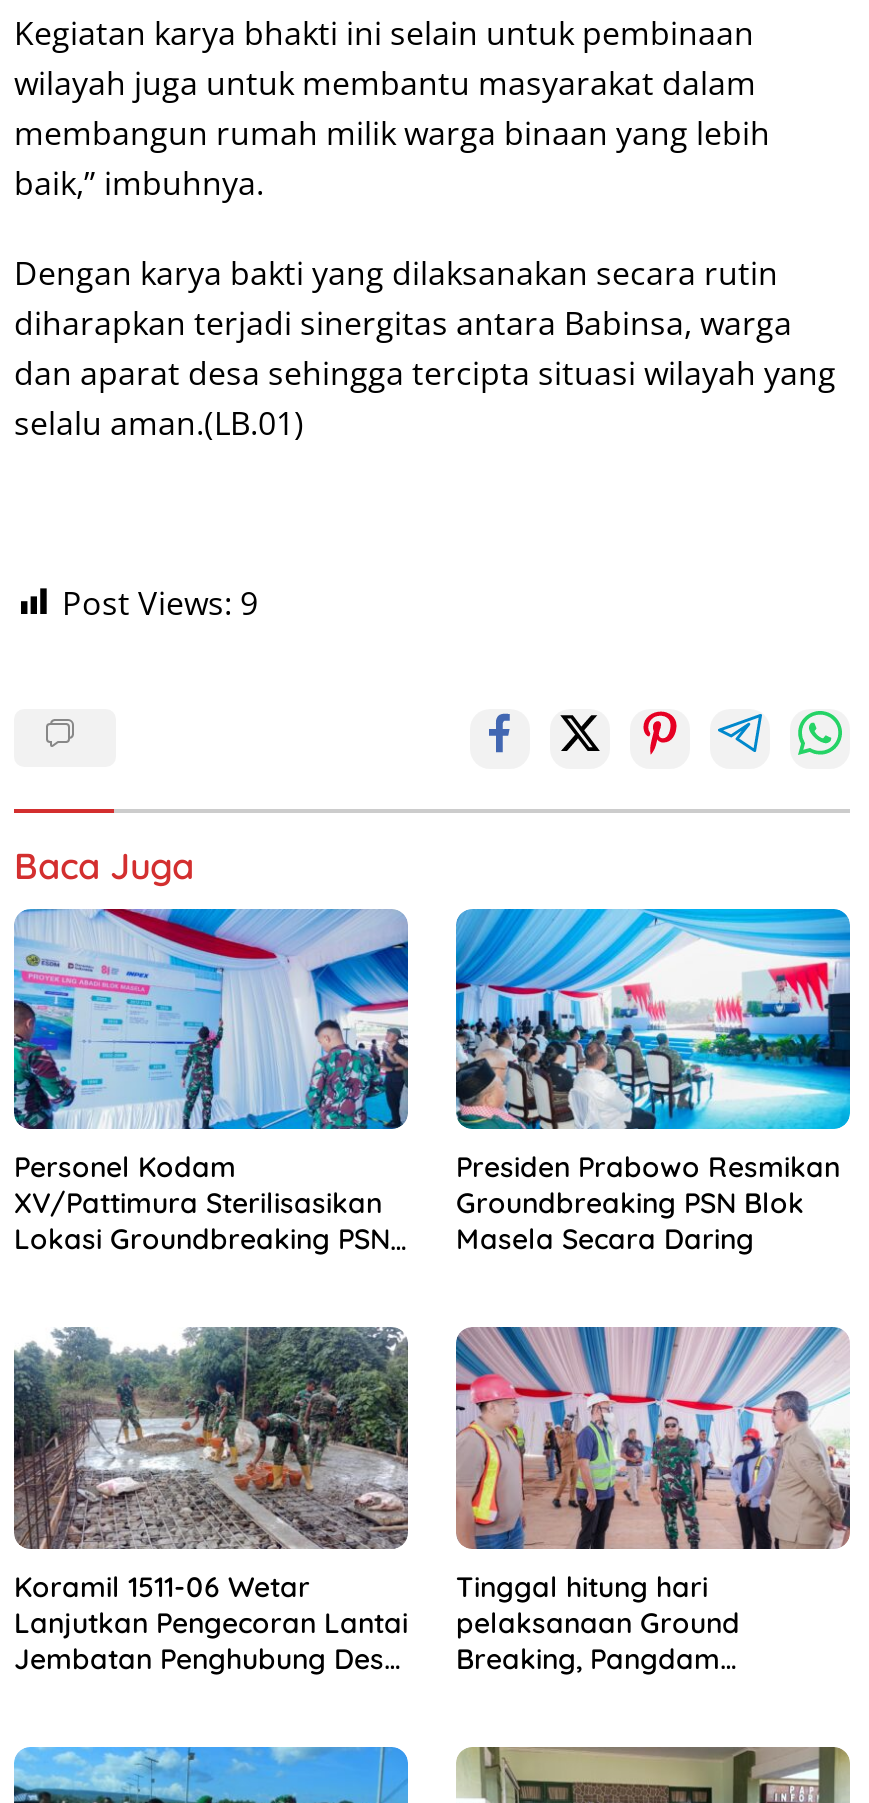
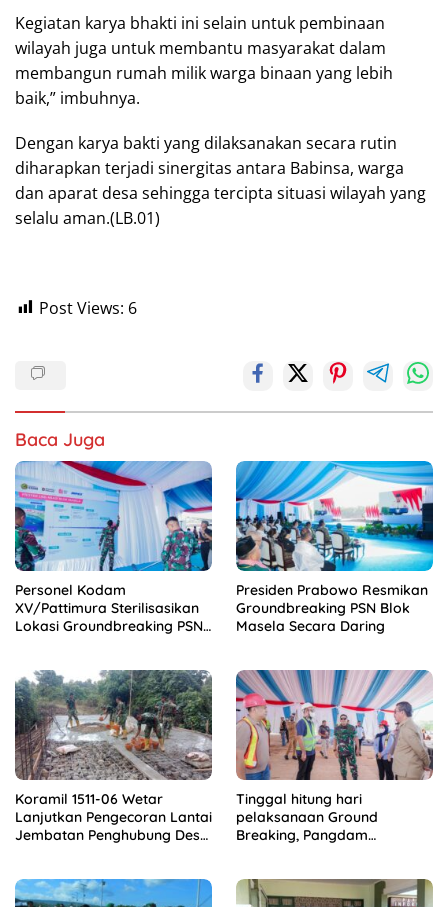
[62,580,258,624] Post Views: 9 -> [39,296,137,318] Post Views: 6

